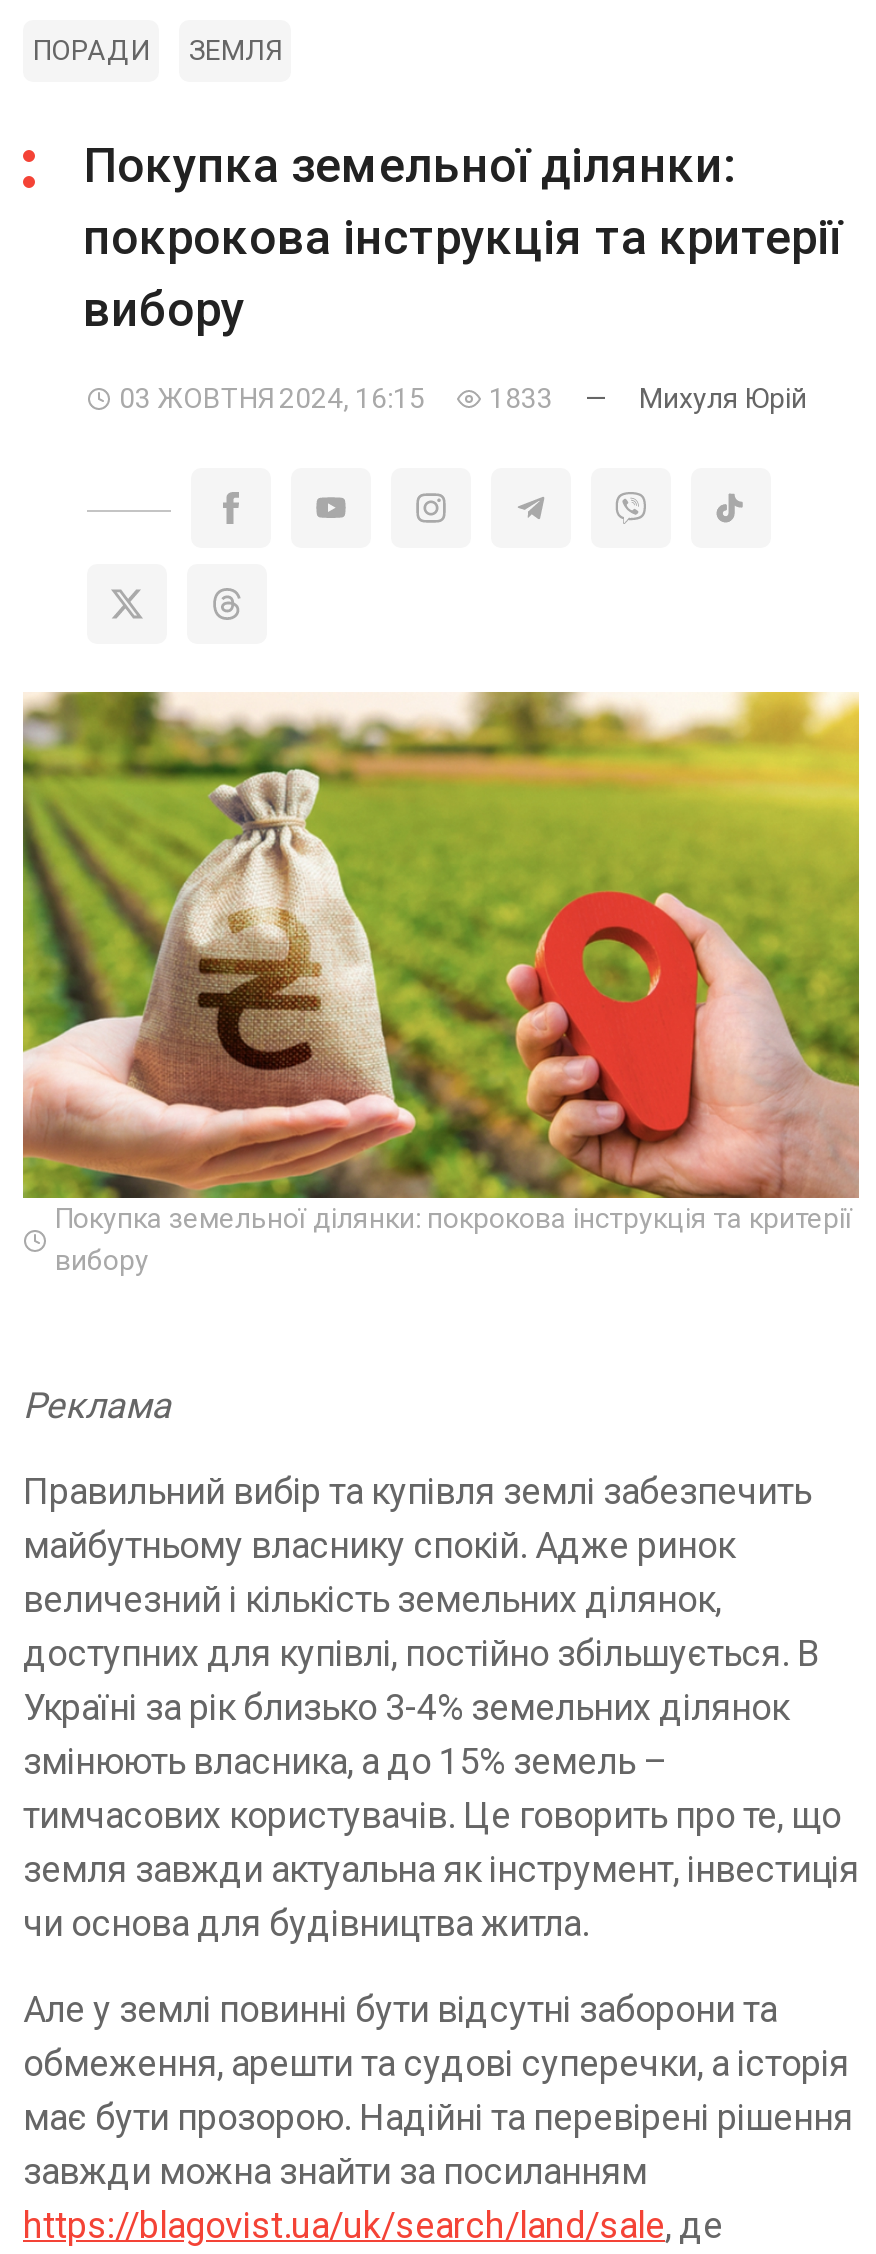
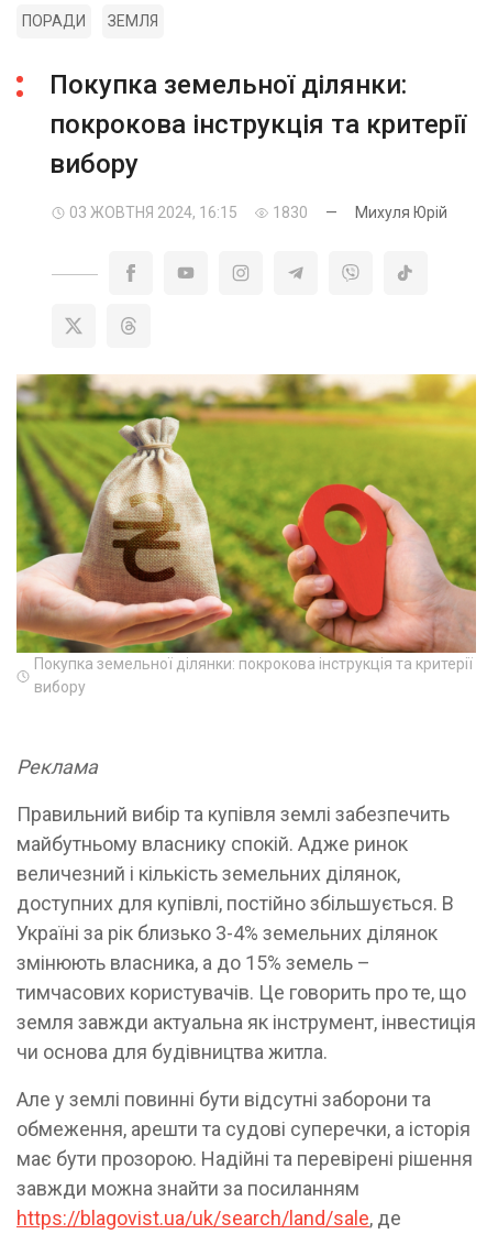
[489,382,553,414] 1833 -> [273,204,308,221] 1830

